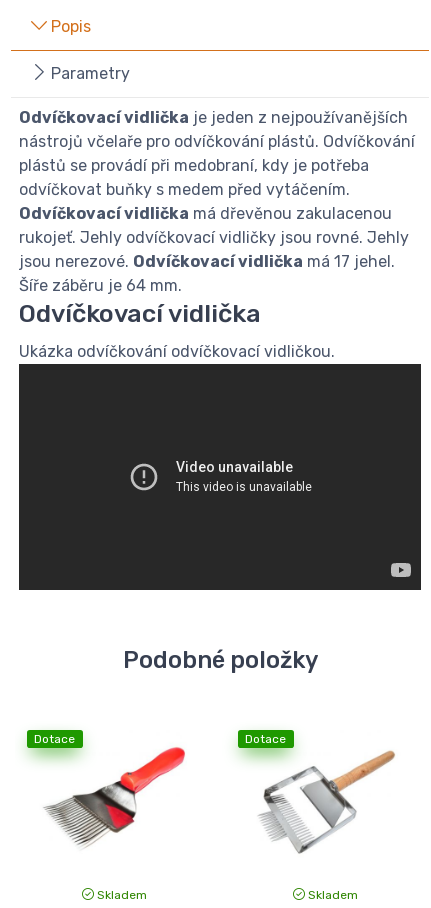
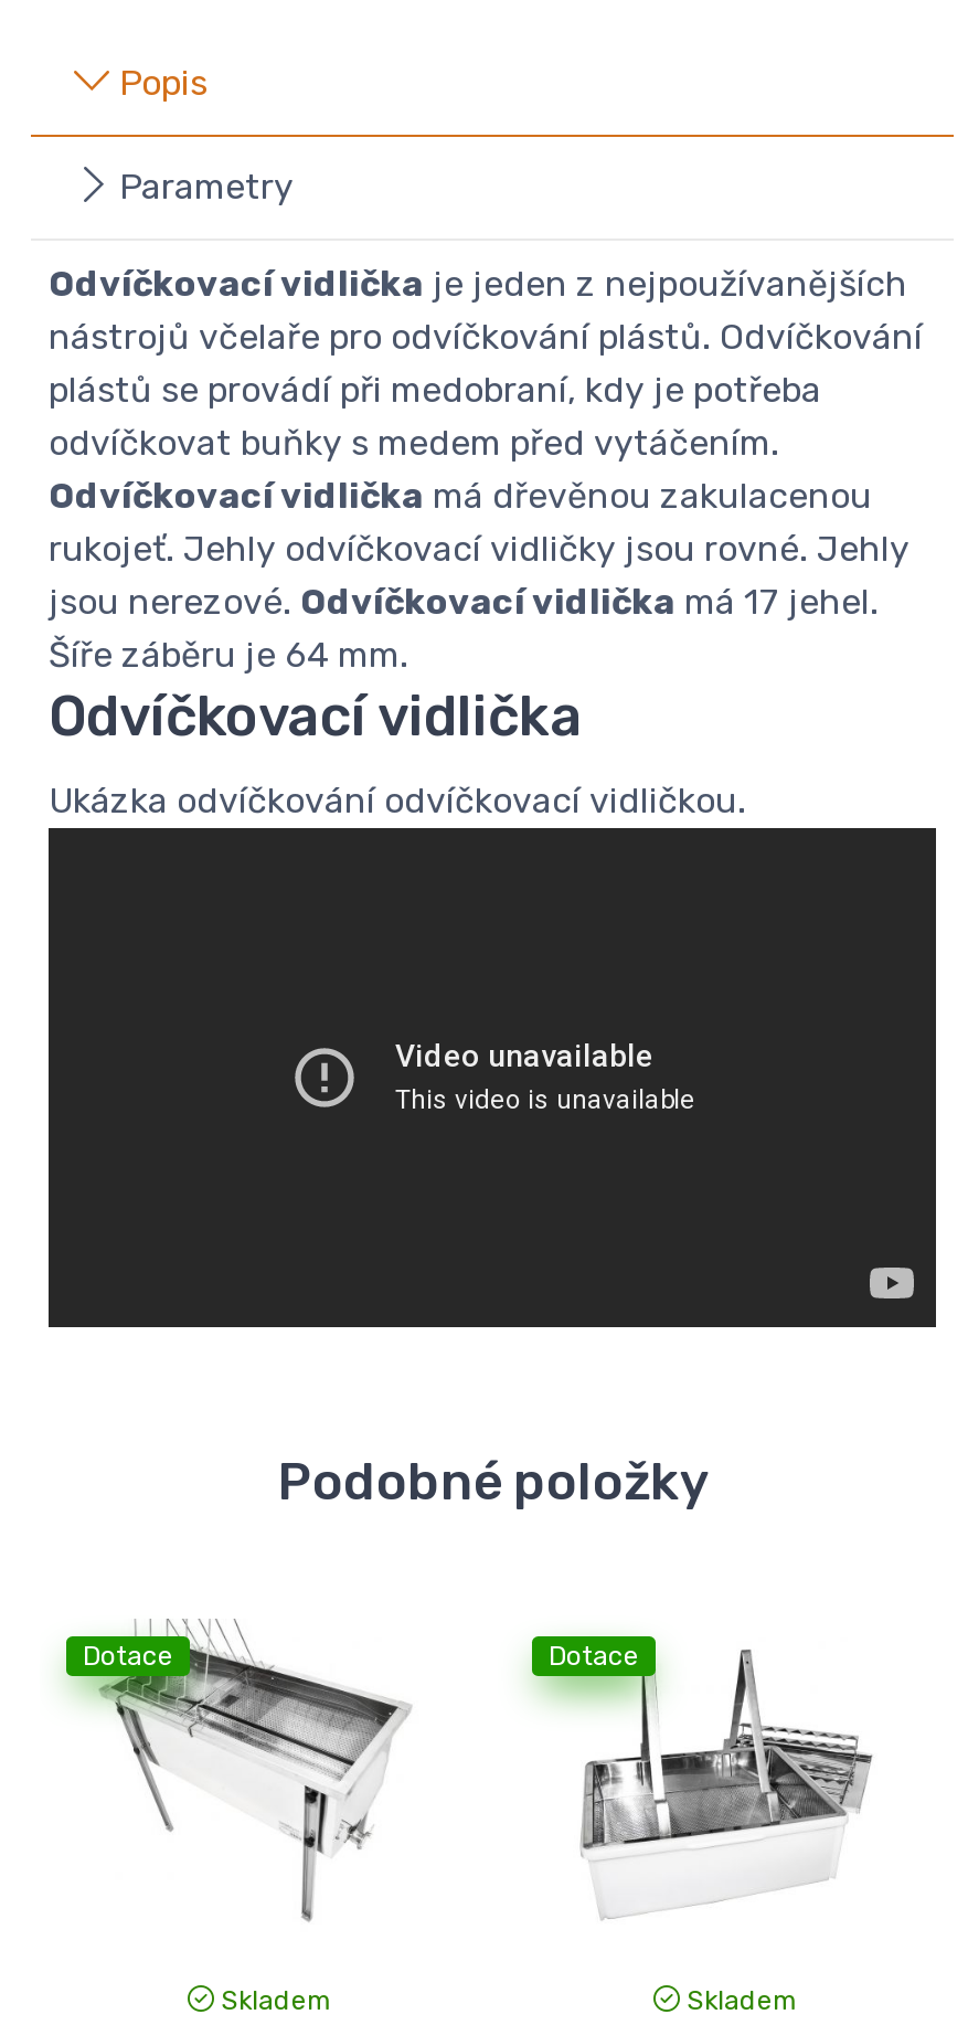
[44,724,186,858] [image] -> [99,1619,415,1923] [image]
[261,736,396,857] [image] -> [581,1647,879,1919] [image]

